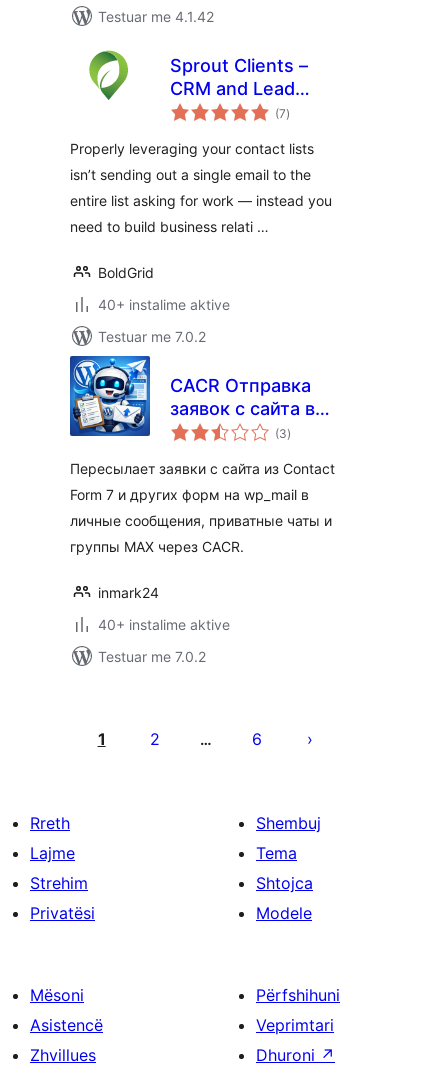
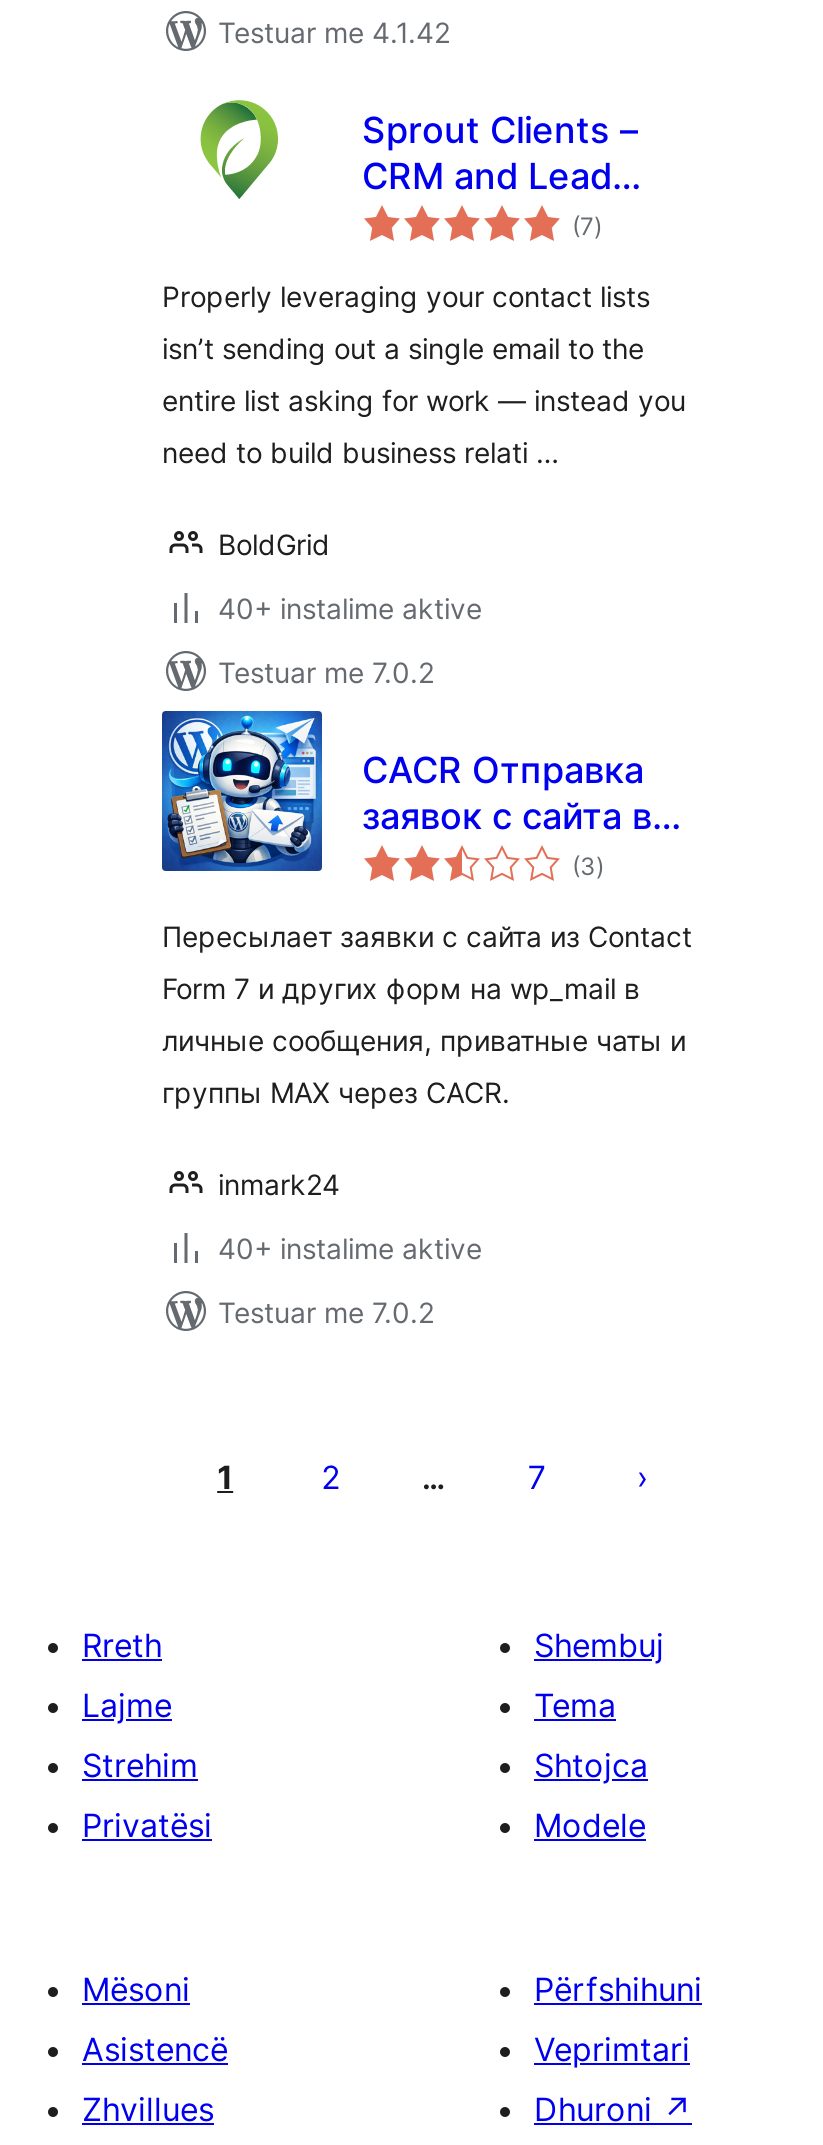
[252,729,262,749] 6 -> [528,1457,546,1497] 7

